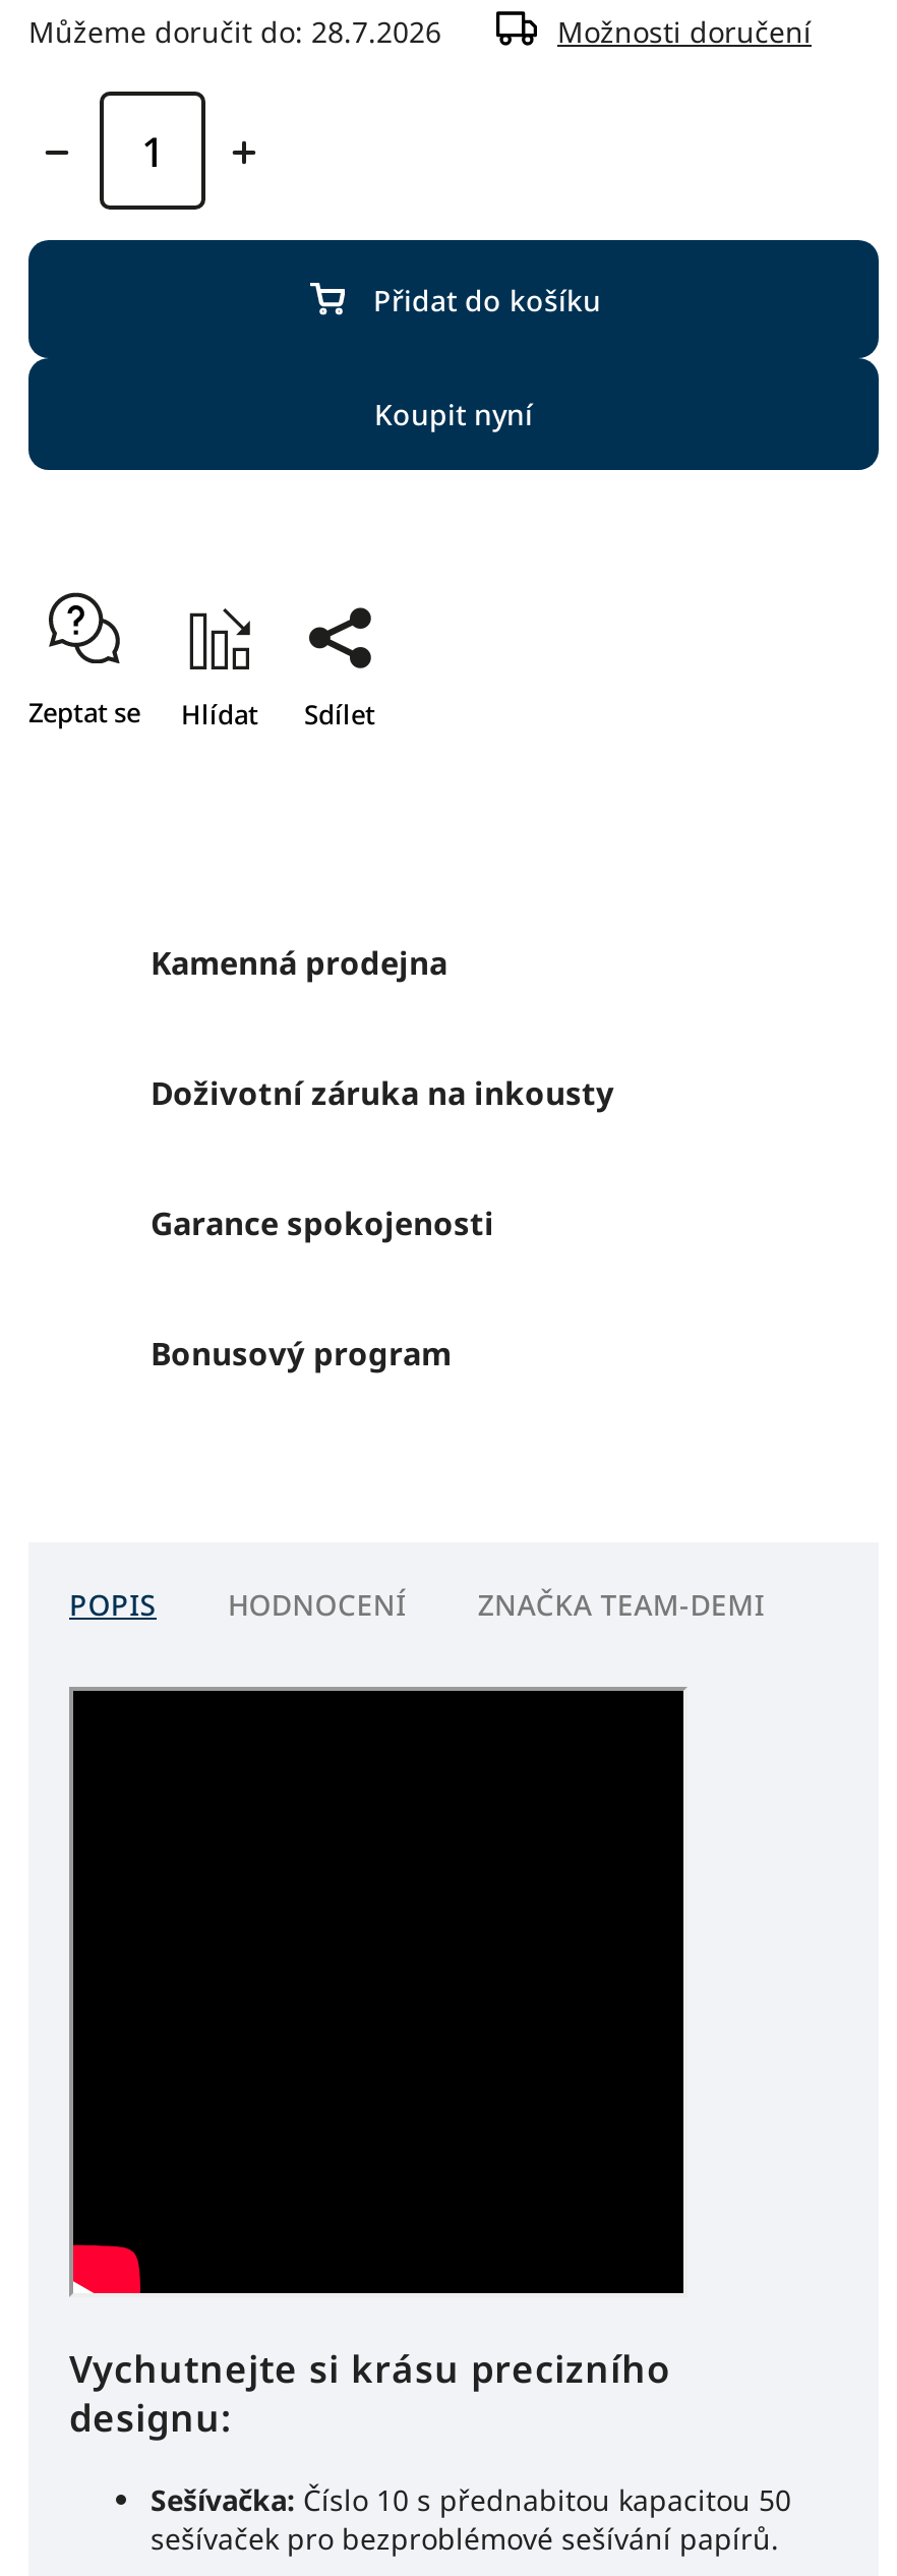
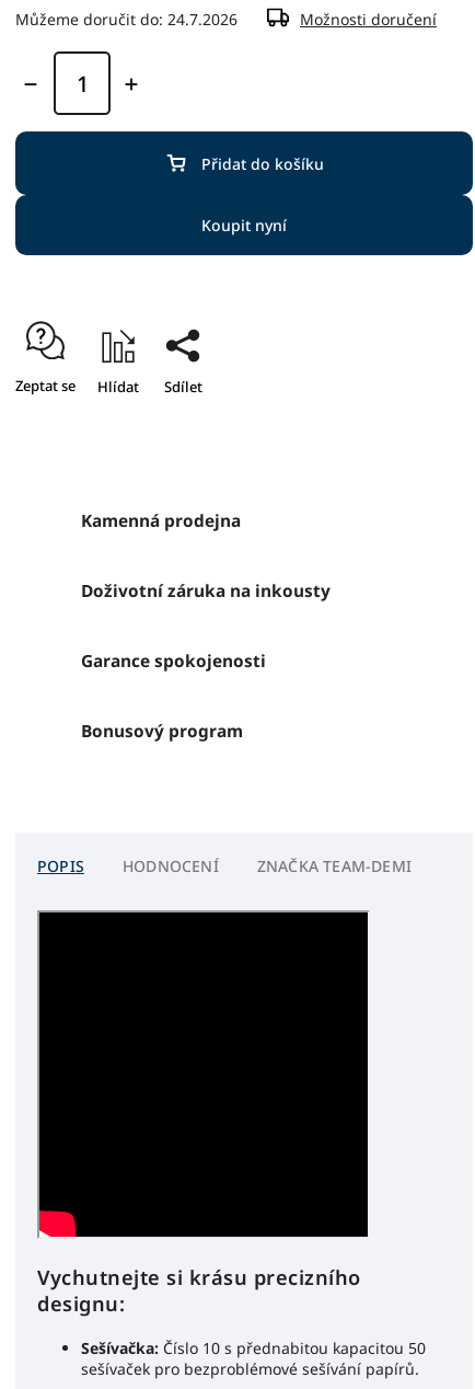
[28,12,441,51] Můžeme doručit do: 28.7.2026 -> [15,9,237,30] Můžeme doručit do: 24.7.2026

